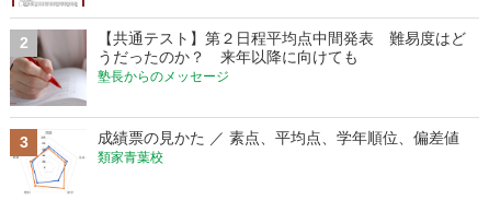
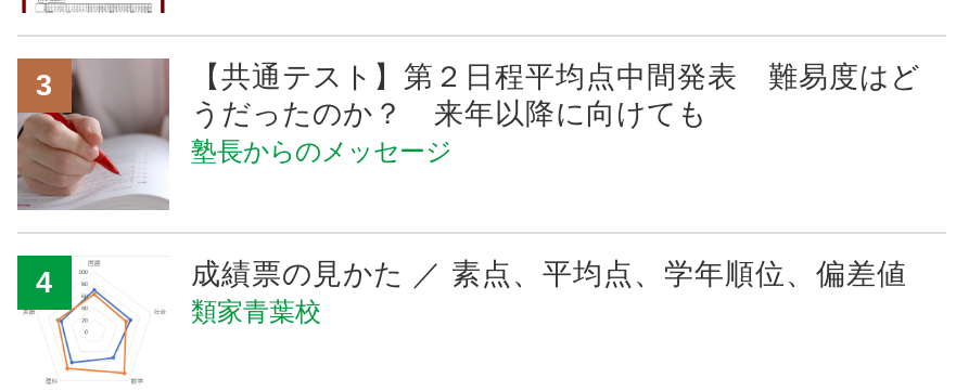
[19,34,28,51] 2 -> [36,68,53,101] 3
[19,134,28,150] 3 -> [36,265,53,298] 4

